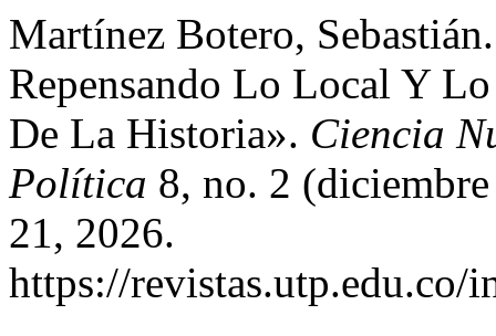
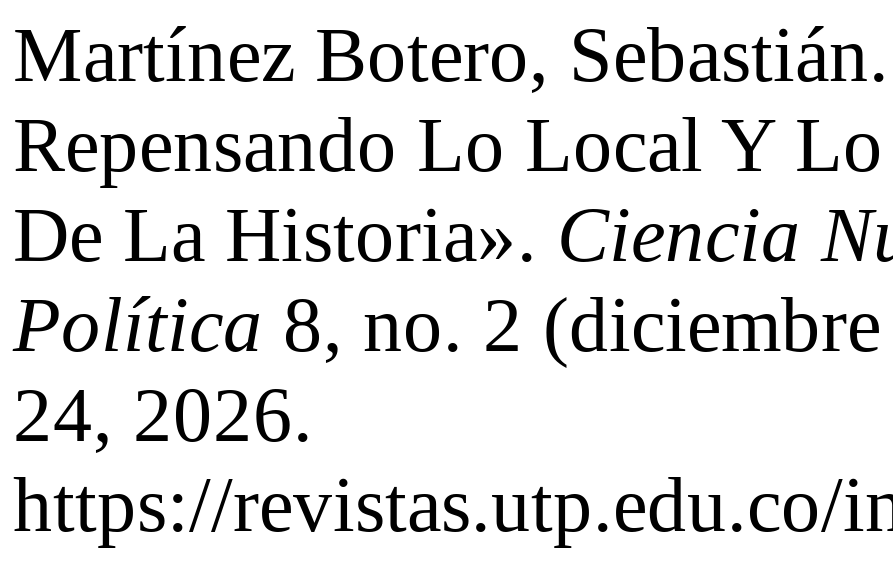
[9,209,175,256] 21, 2026. -> [13,371,313,457] 24, 2026.

